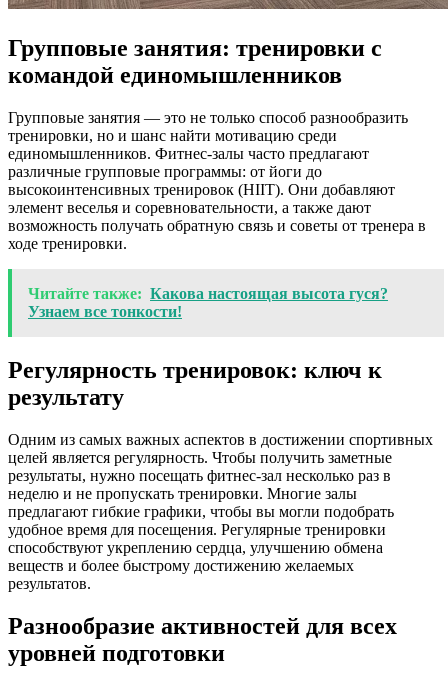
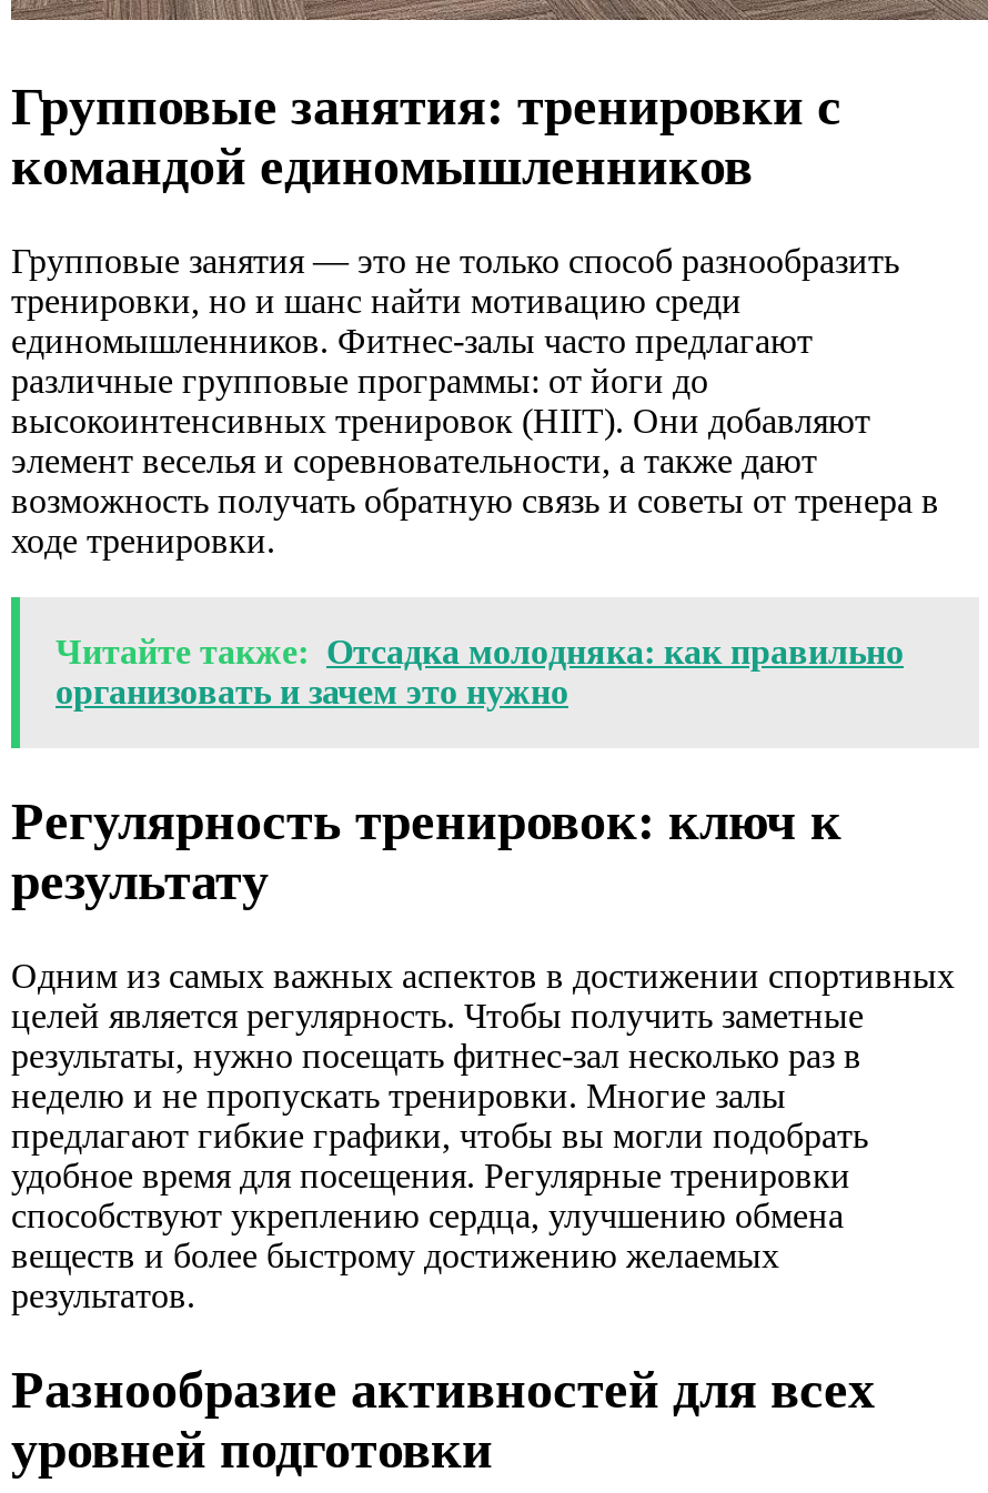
[28,285,388,320] Читайте также: Какова настоящая высота гуся? | Узнаем все тонкости! -> [56,632,904,710] Читайте также: Отсадка молодняка: как правильно | организовать и зачем это нужно

